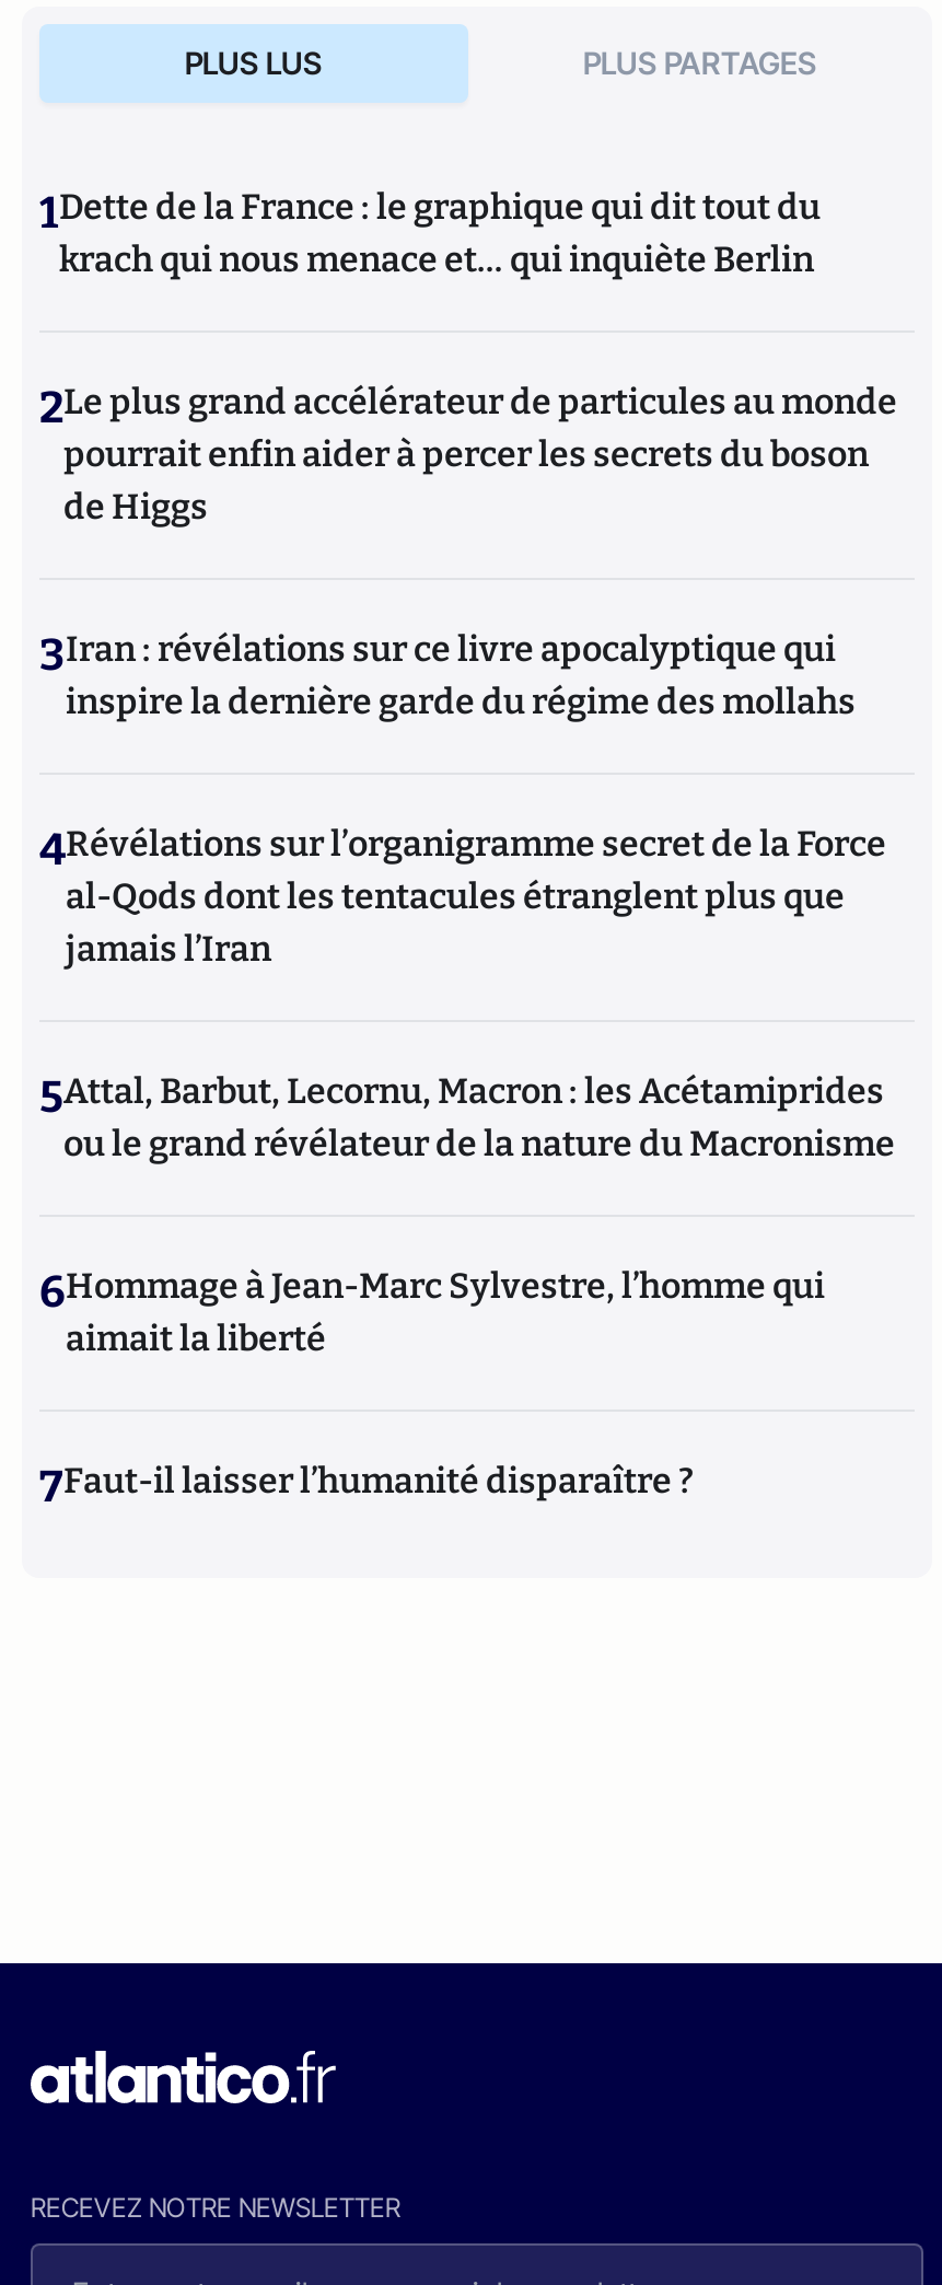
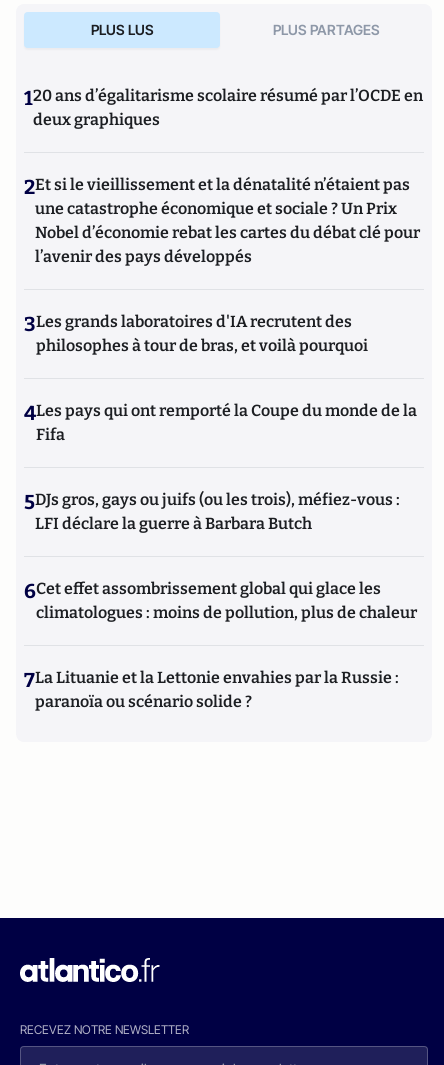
[39,185,821,279] 1Dette de la France : le graphique qui dit tout du | krach qui nous menace et… qui inquiète Berlin -> [24,86,423,129] 120 ans d’égalitarisme scolaire résumé par l’OCDE en | deux graphiques
[39,380,897,527] 2Le plus grand accélérateur de particules au monde | pourrait enfin aider à percer les secrets du boson | de Higgs -> [24,175,420,266] 2Et si le vieillissement et la dénatalité n’étaient pas | une catastrophe économique et sociale ? Un Prix | Nobel d’économie rebat les cartes du débat clé pour | l’avenir des pays développés
[39,627,856,722] 3Iran : révélations sur ce livre apocalyptique qui | inspire la dernière garde du régime des mollahs -> [24,312,368,355] 3Les grands laboratoires d'IA recrutent des | philosophes à tour de bras, et voilà pourquoi
[39,822,886,969] 4Révélations sur l’organigramme secret de la Force | al-Qods dont les tentacules étranglent plus que | jamais l’Iran -> [24,401,417,444] 4Les pays qui ont remporté la Coupe du monde de la | Fifa
[39,1070,895,1164] 5Attal, Barbut, Lecornu, Macron : les Acétamiprides | ou le grand révélateur de la nature du Macronisme -> [24,490,400,533] 5DJs gros, gays ou juifs (ou les trois), méfiez-vous : | LFI déclare la guerre à Barbara Butch
[39,1264,825,1359] 6Hommage à Jean-Marc Sylvestre, l’homme qui | aimait la liberté -> [24,579,417,622] 6Cet effet assombrissement global qui glace les | climatologues : moins de pollution, plus de chaleur
[39,1459,694,1512] 7Faut-il laisser l’humanité disparaître ? -> [24,668,399,711] 7La Lituanie et la Lettonie envahies par la Russie : | paranoïa ou scénario solide ?

